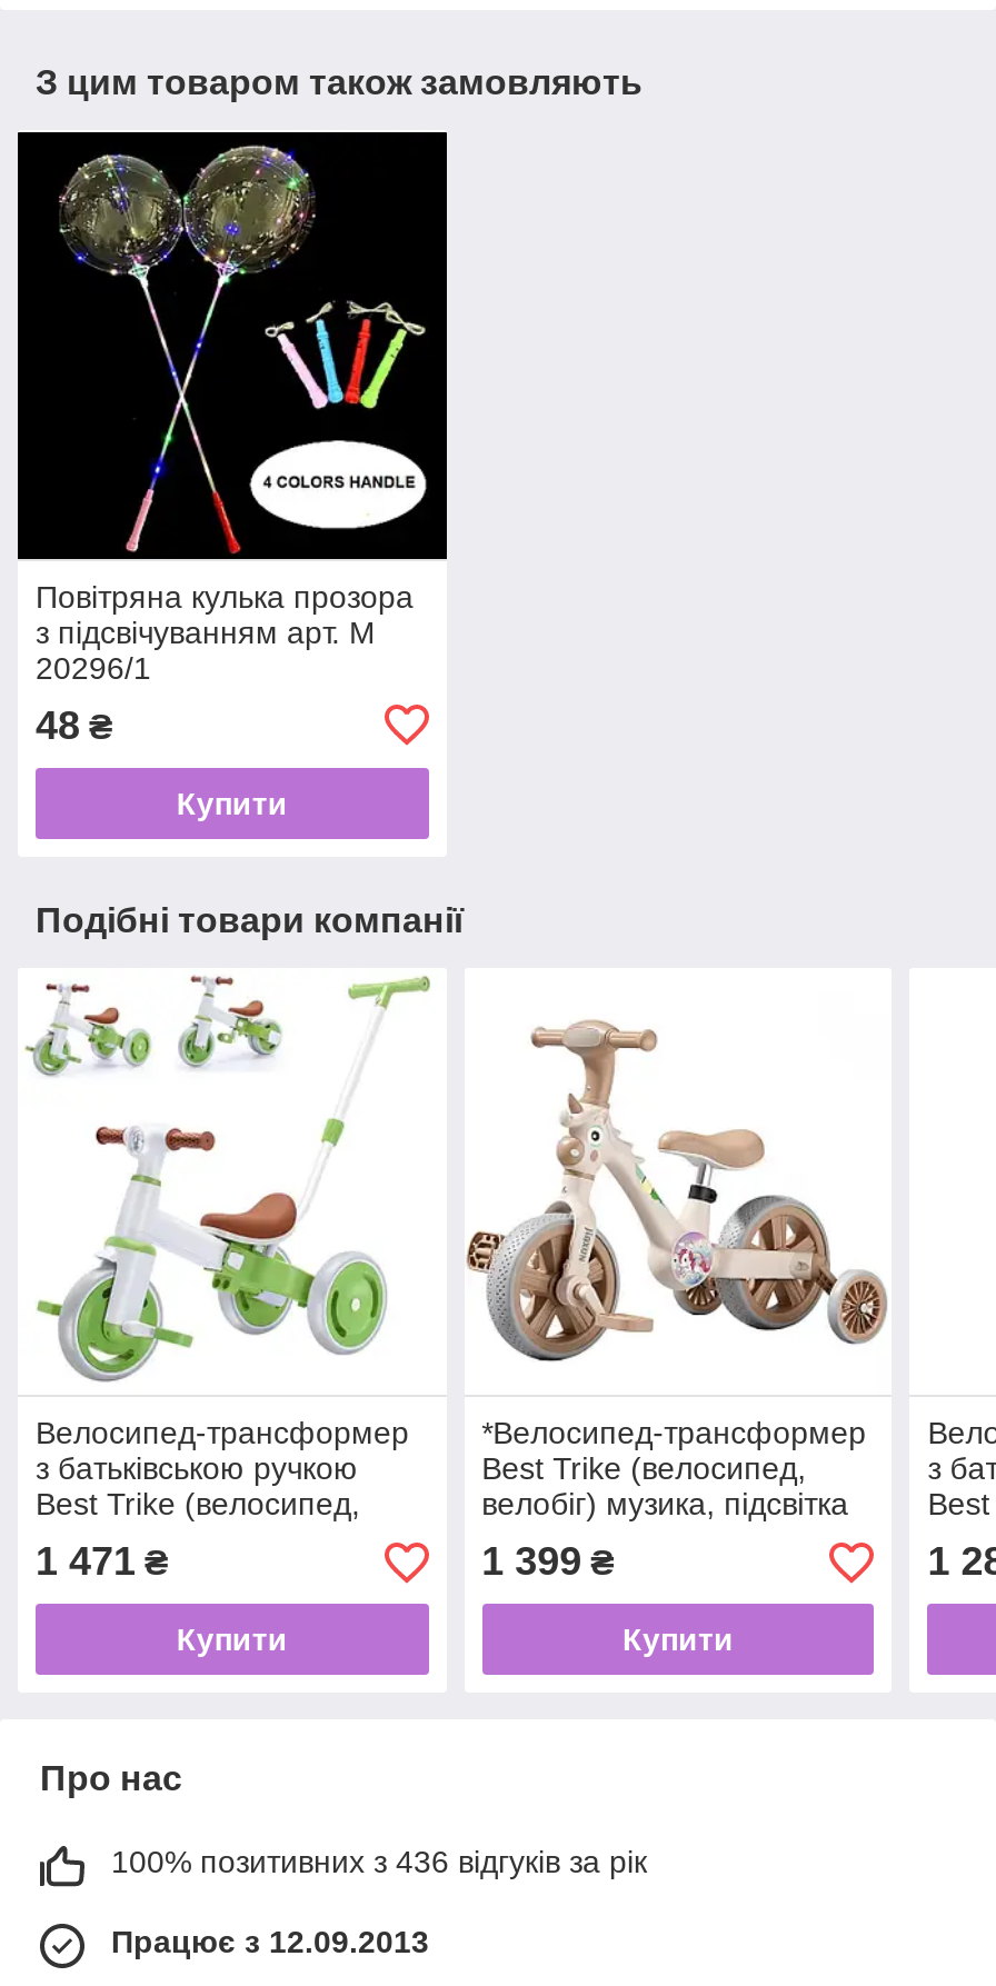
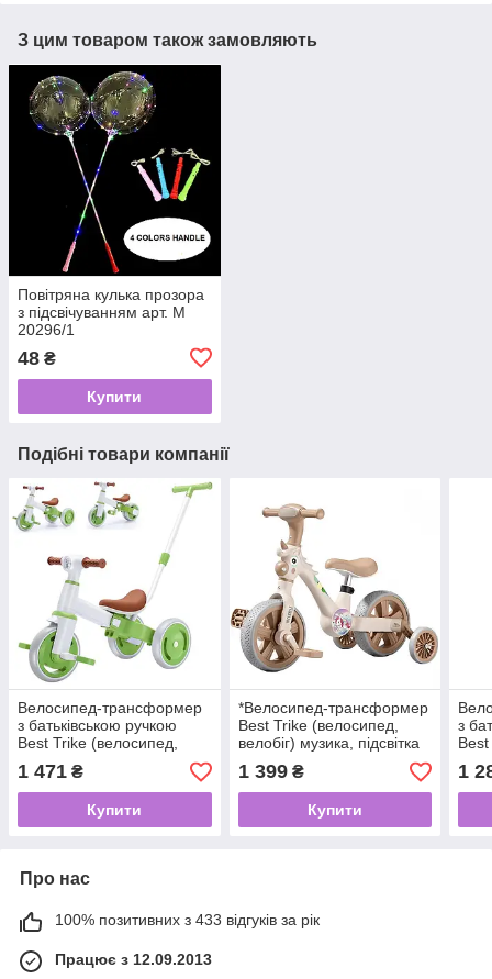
[111,1845,647,1880] 100% позитивних з 436 відгуків за рік -> [55,911,320,929] 100% позитивних з 433 відгуків за рік

